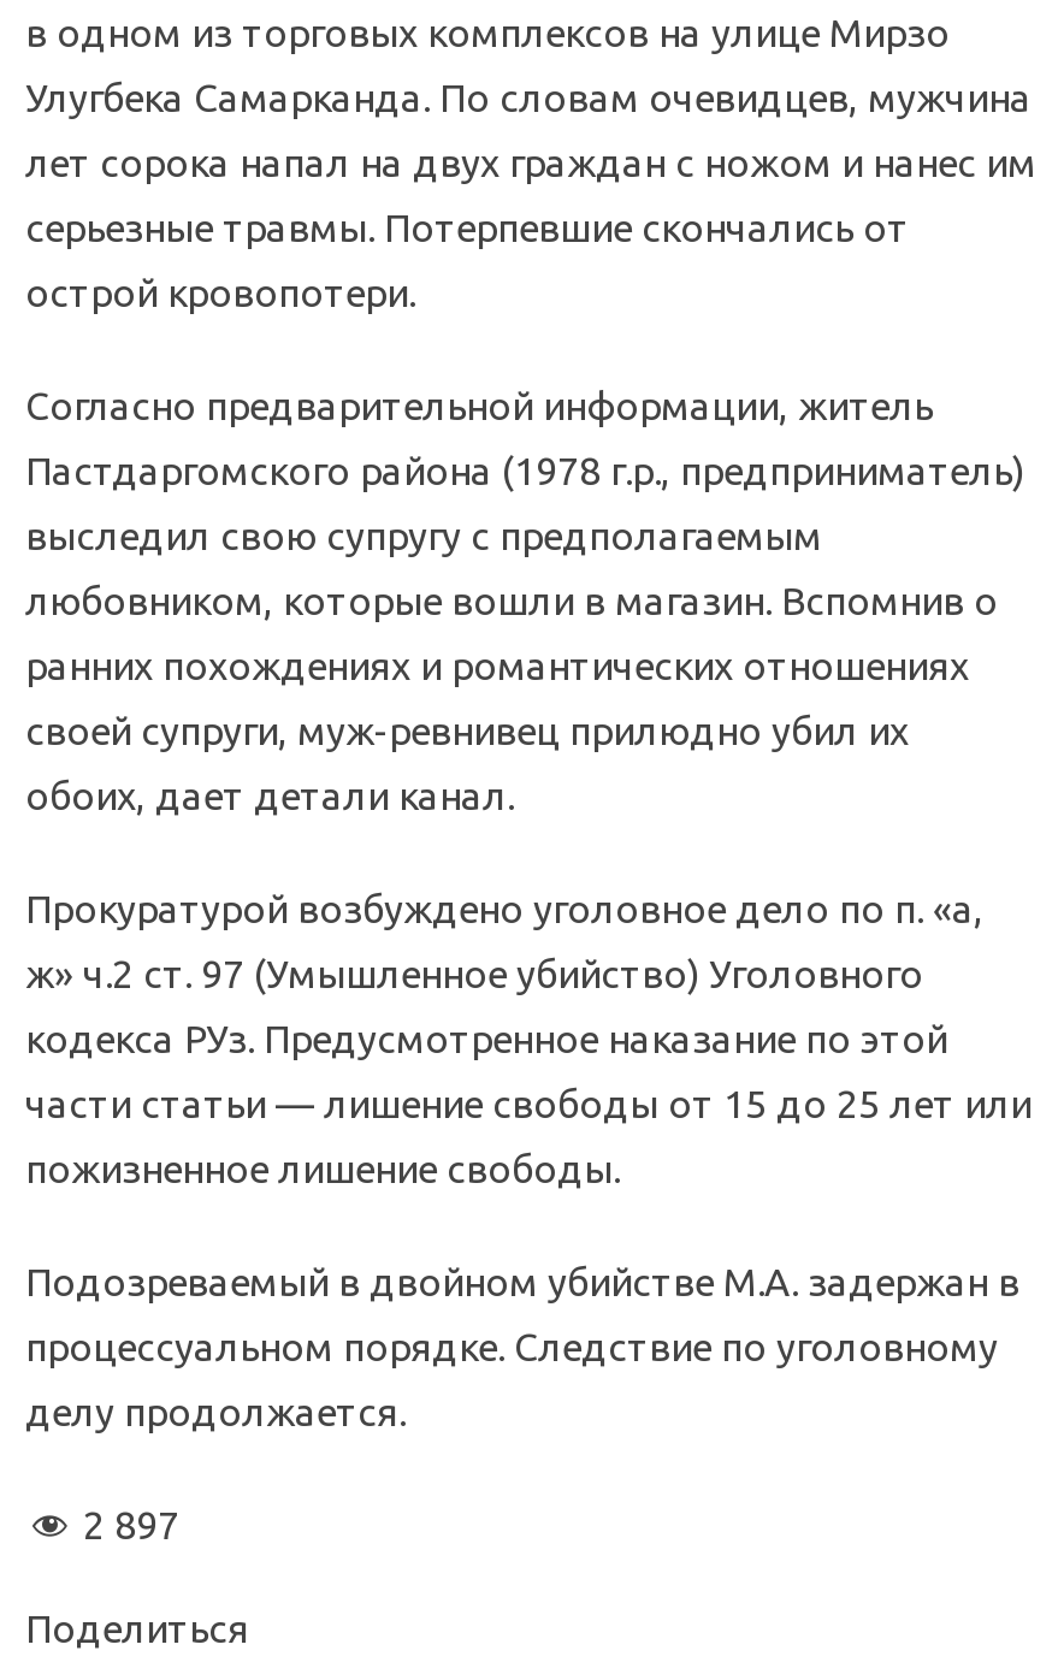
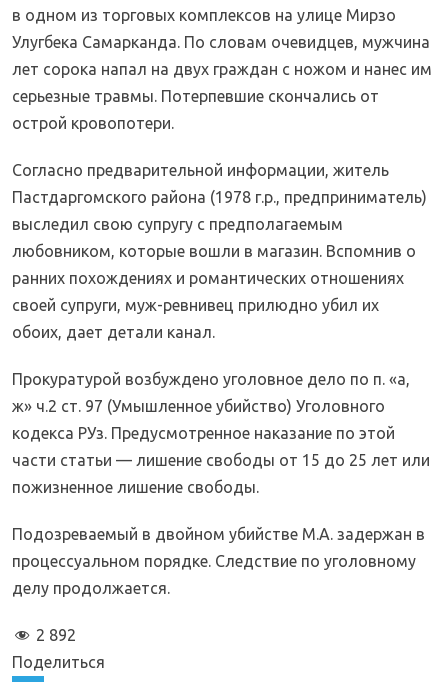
[83,1503,179,1546] 2 897 -> [36,626,76,644] 2 892

